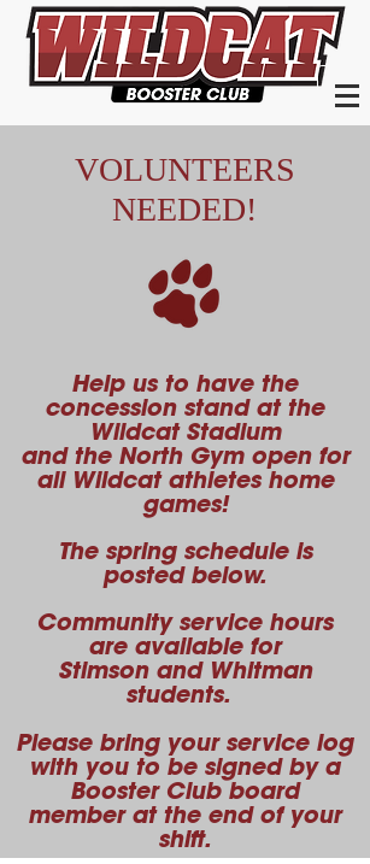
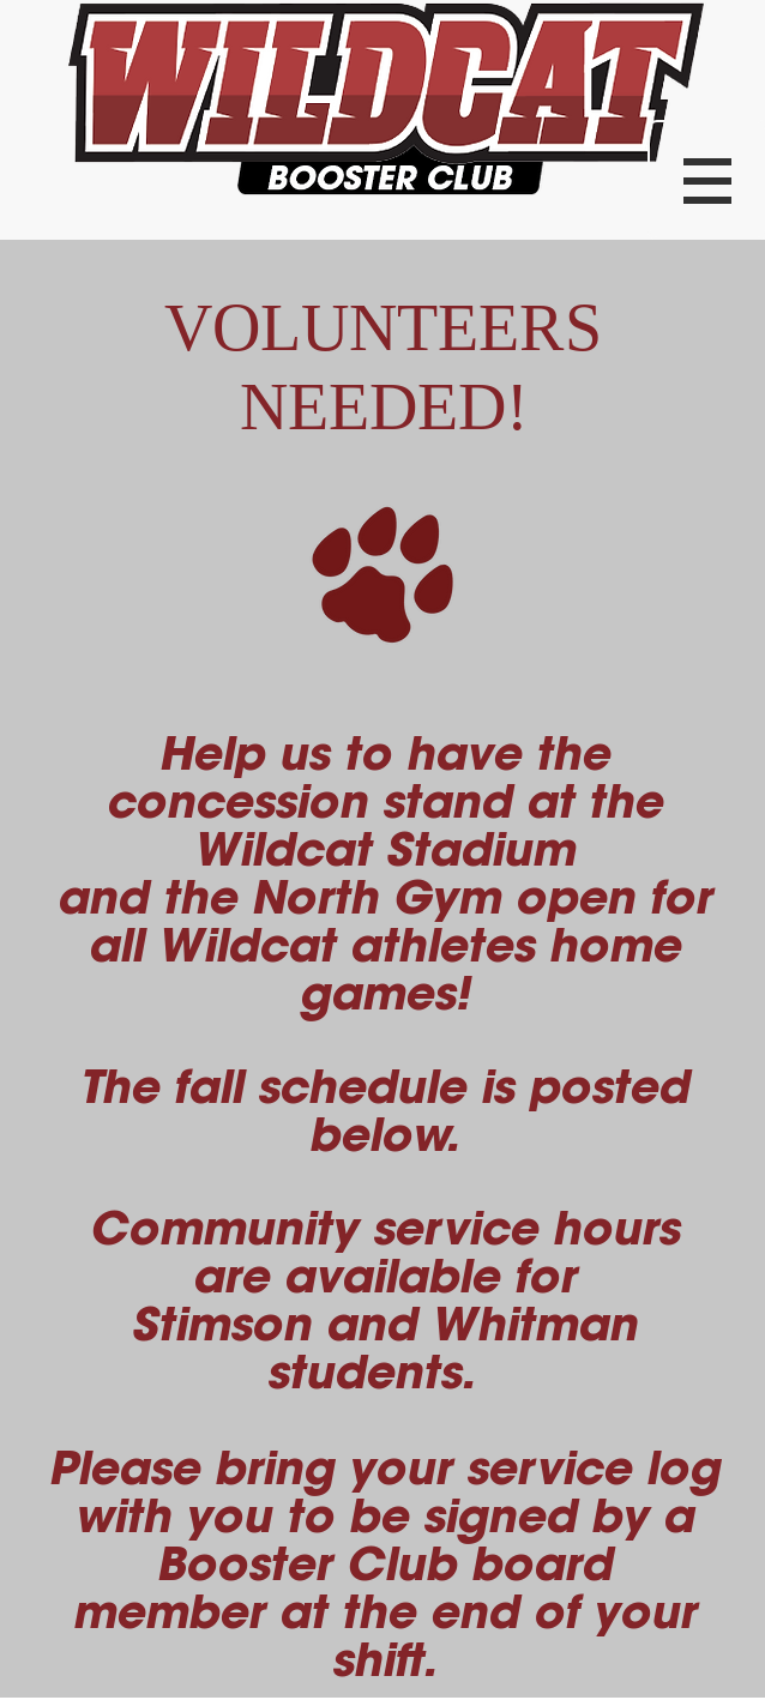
[57,542,312,589] The spring schedule is | posted below. -> [79,1069,688,1163] The fall schedule is posted | below.

